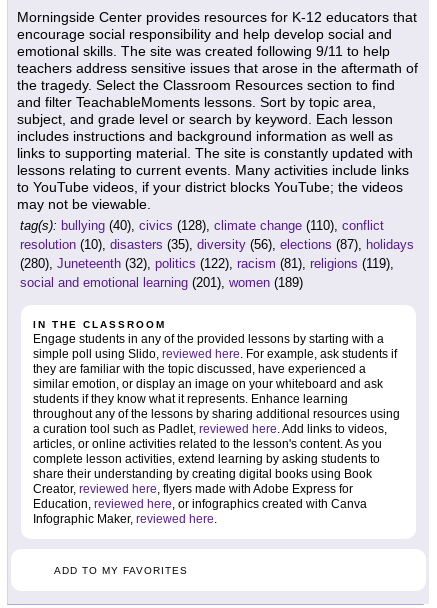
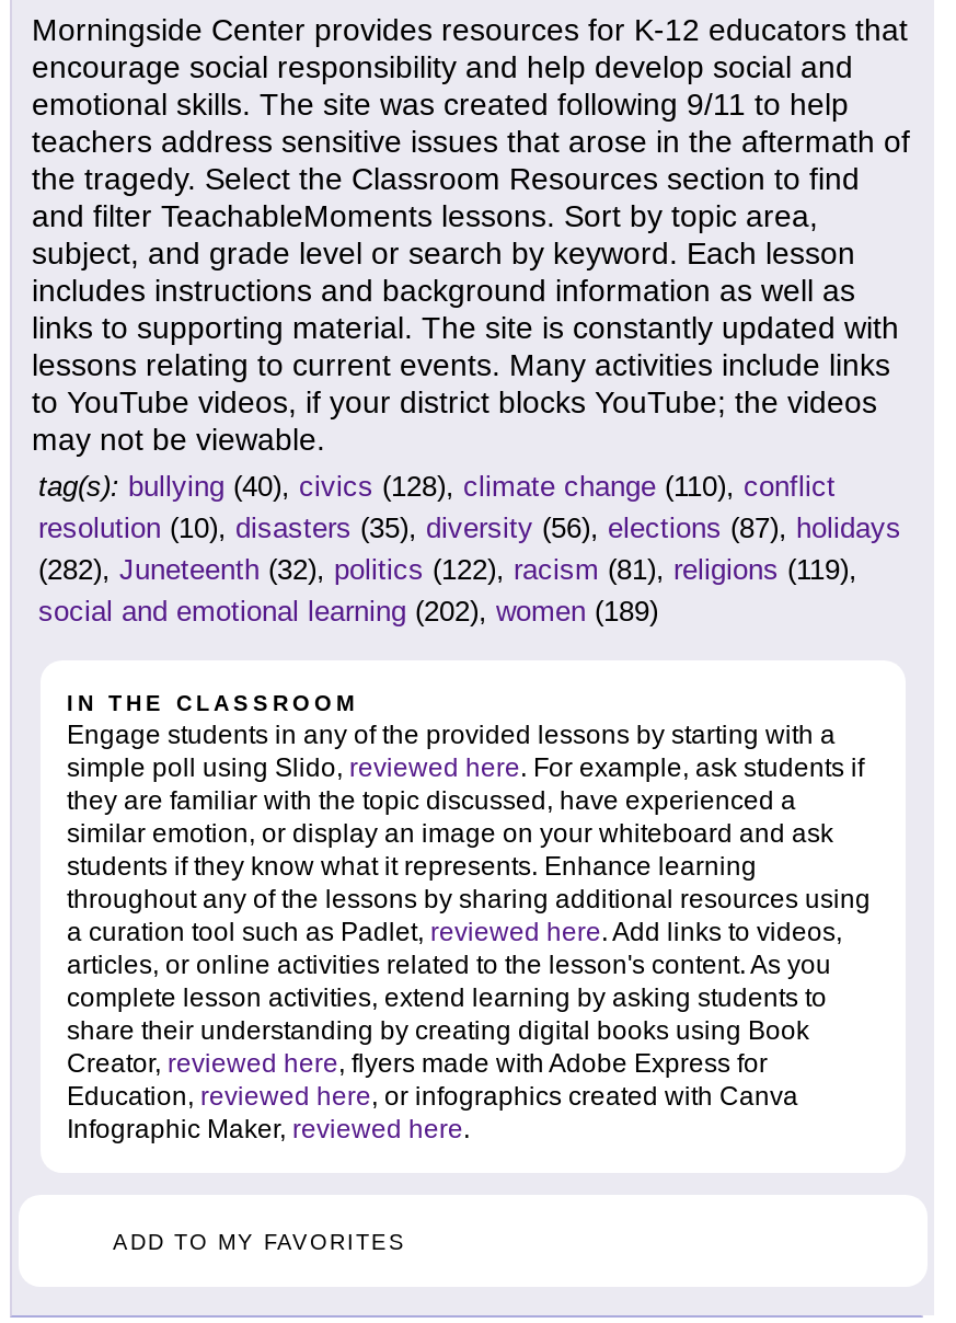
[20,256,394,271] (280), Juneteenth (32), politics (122), racism (81), religions (119), -> [38,553,857,586] (282), Juneteenth (32), politics (122), racism (81), religions (119),
[20,275,303,290] social and emotional learning (201), women (189) -> [38,595,658,628] social and emotional learning (202), women (189)

